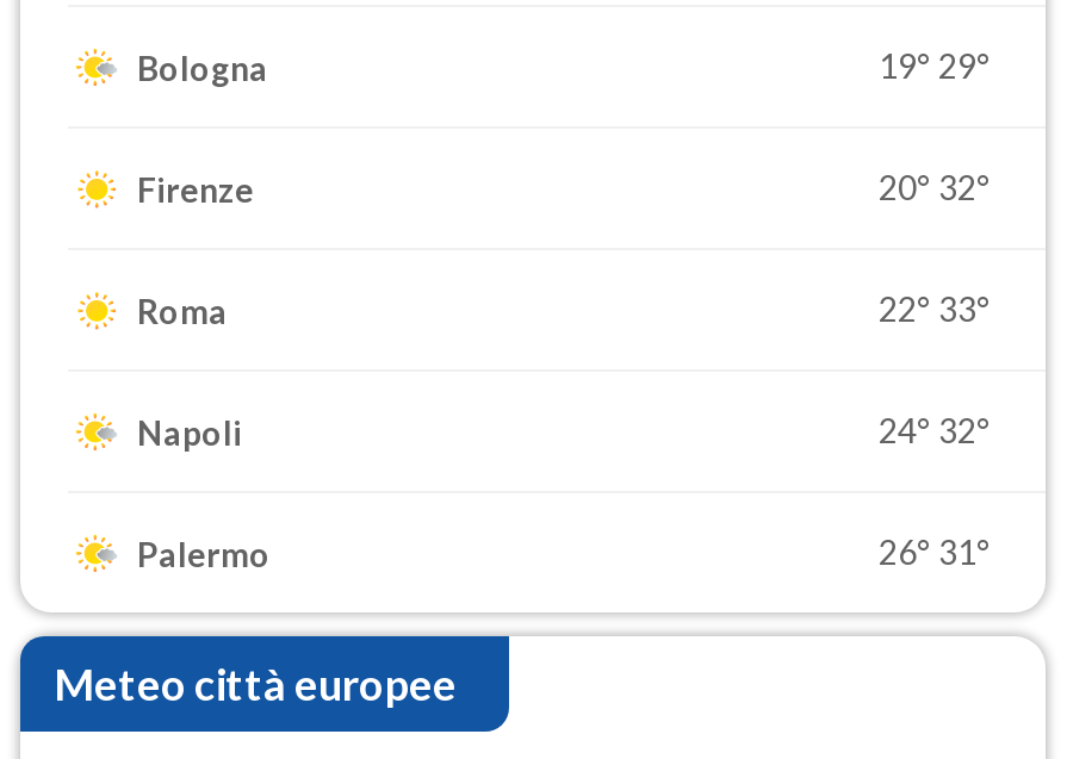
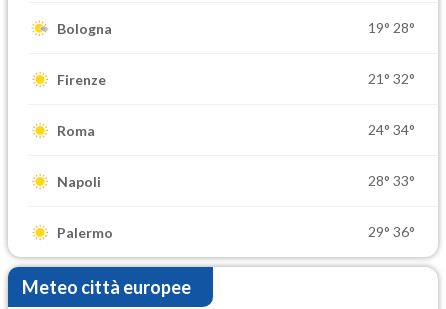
[879,44,991,85] 19° 29° -> [368,19,415,36] 19° 28°
[879,166,991,206] 20° 32° -> [368,70,415,87] 21° 32°
[879,287,991,328] 22° 33° -> [368,121,415,138] 24° 34°
[879,409,991,449] 24° 32° -> [368,172,415,189] 28° 33°
[879,530,991,571] 26° 31° -> [368,223,415,240] 29° 36°

